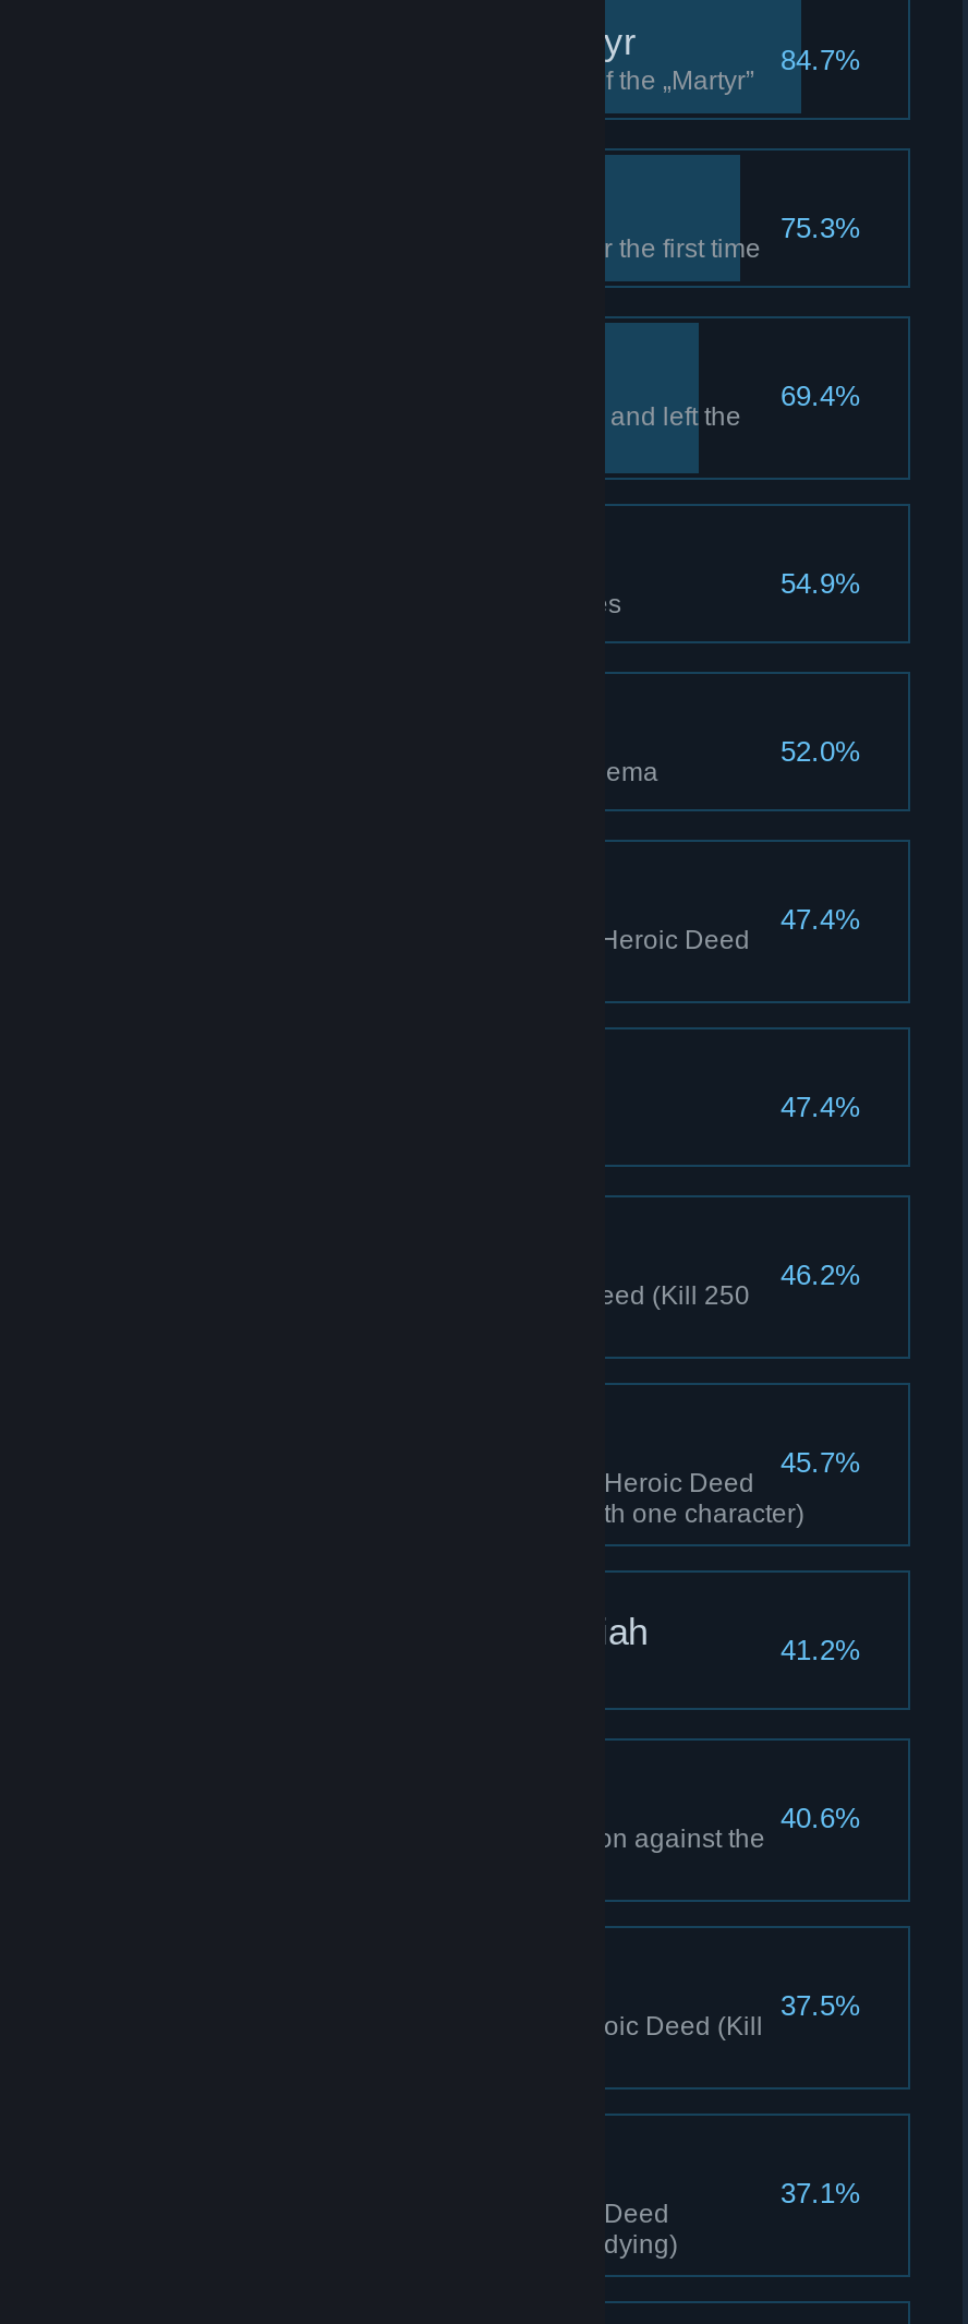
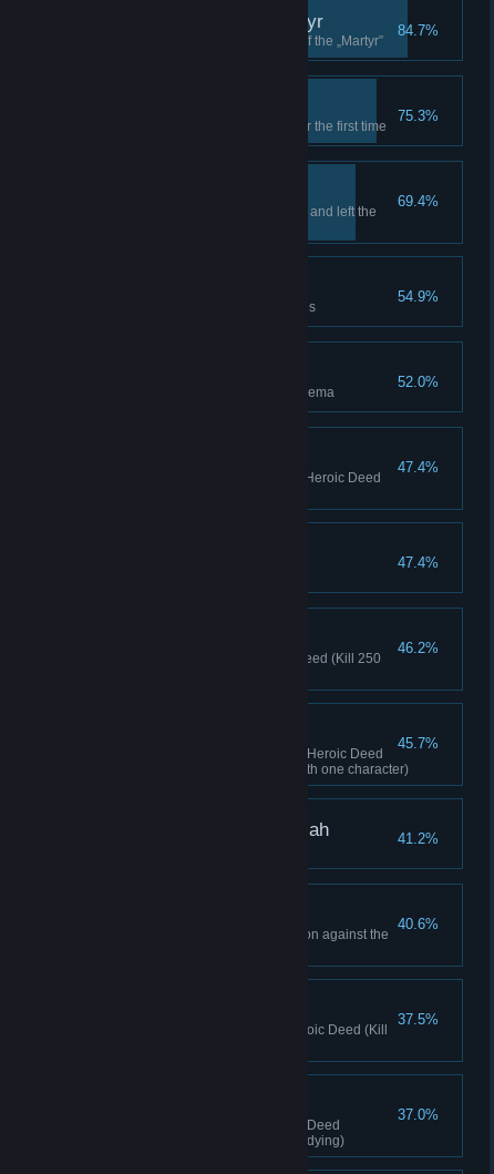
[781,2177,861,2209] 37.1% -> [397,1106,438,1123] 37.0%

